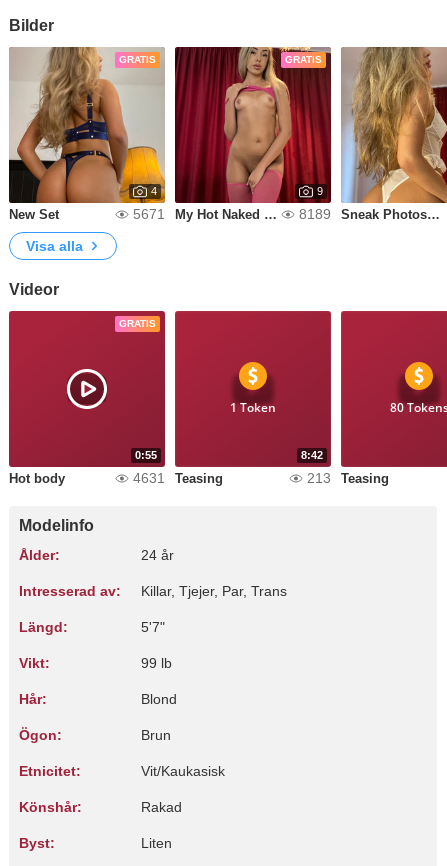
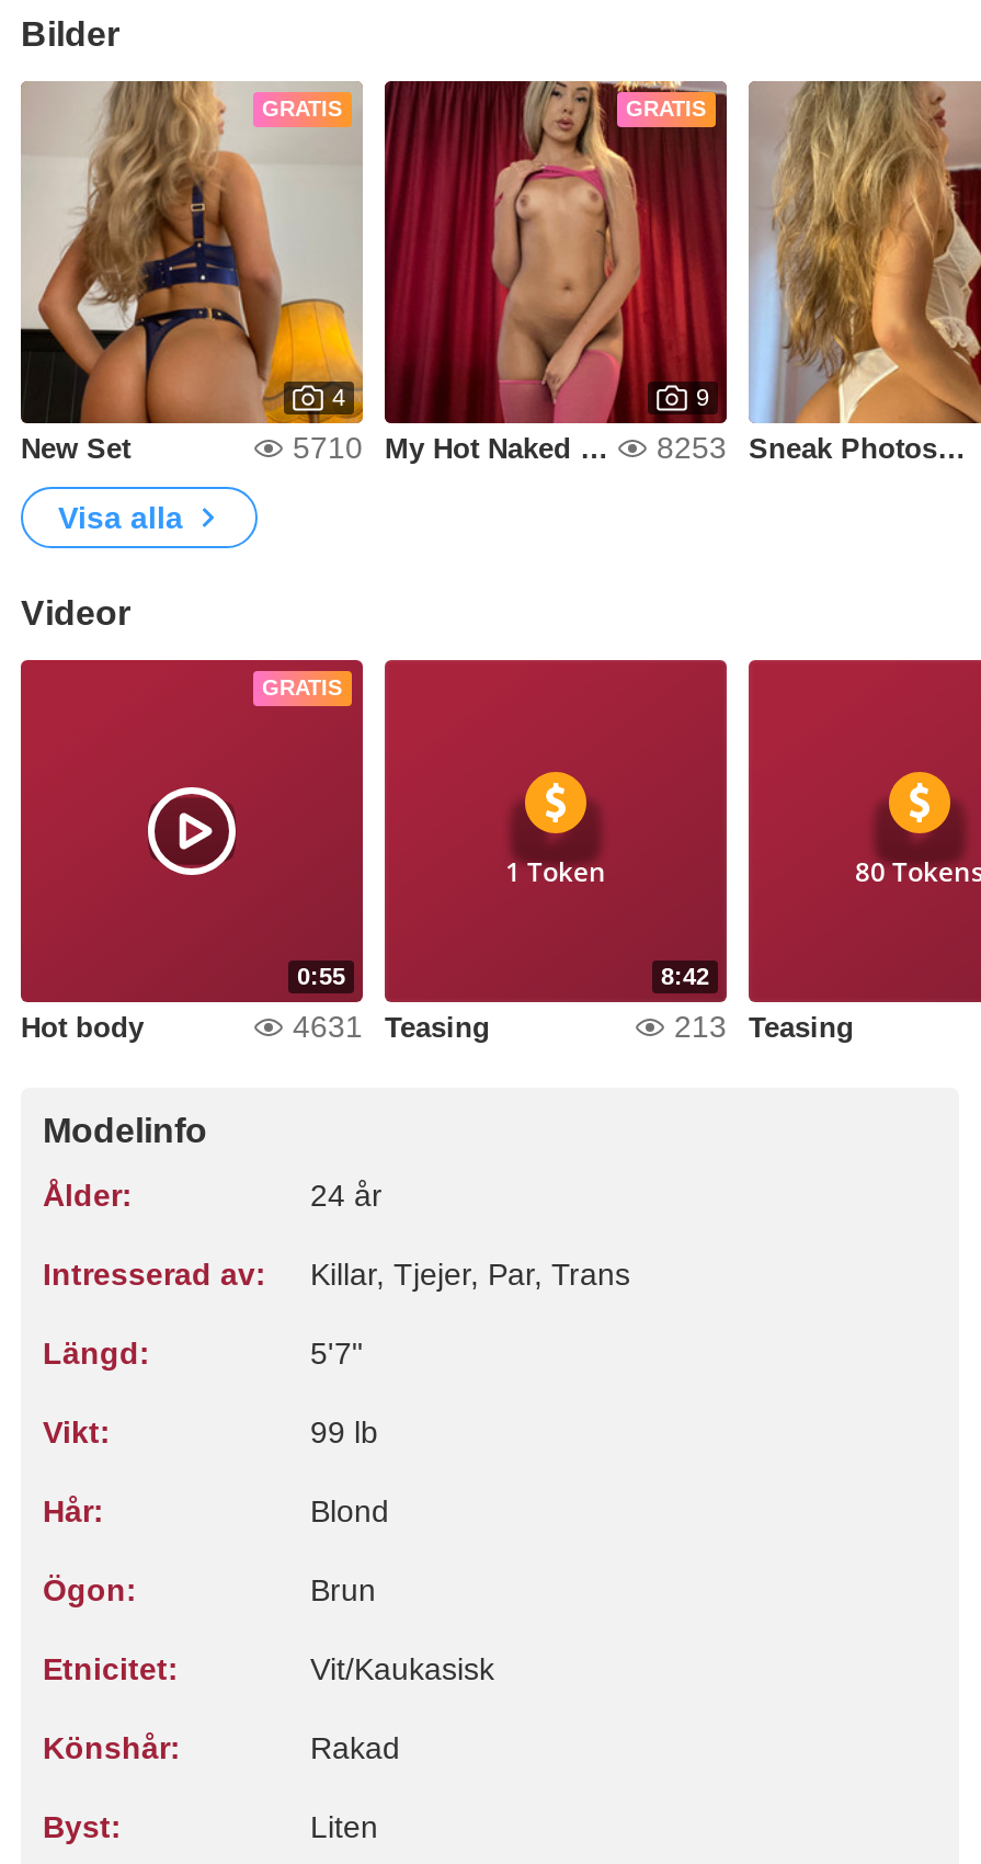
[133,206,165,222] 5671 -> [293,430,363,465] 5710
[299,206,331,222] 8189 -> [657,430,727,465] 8253

